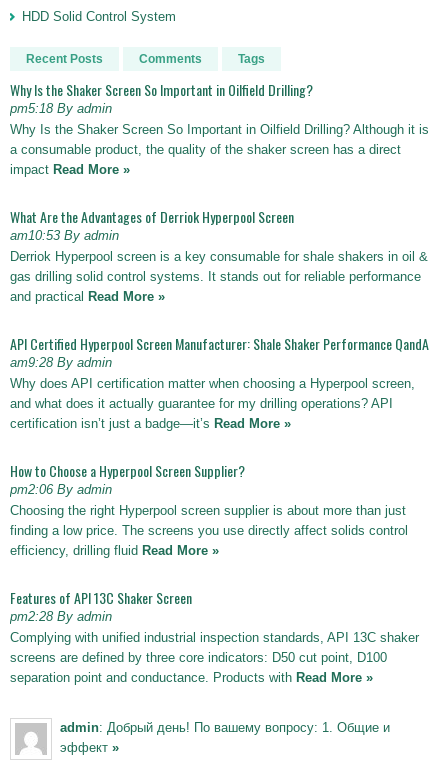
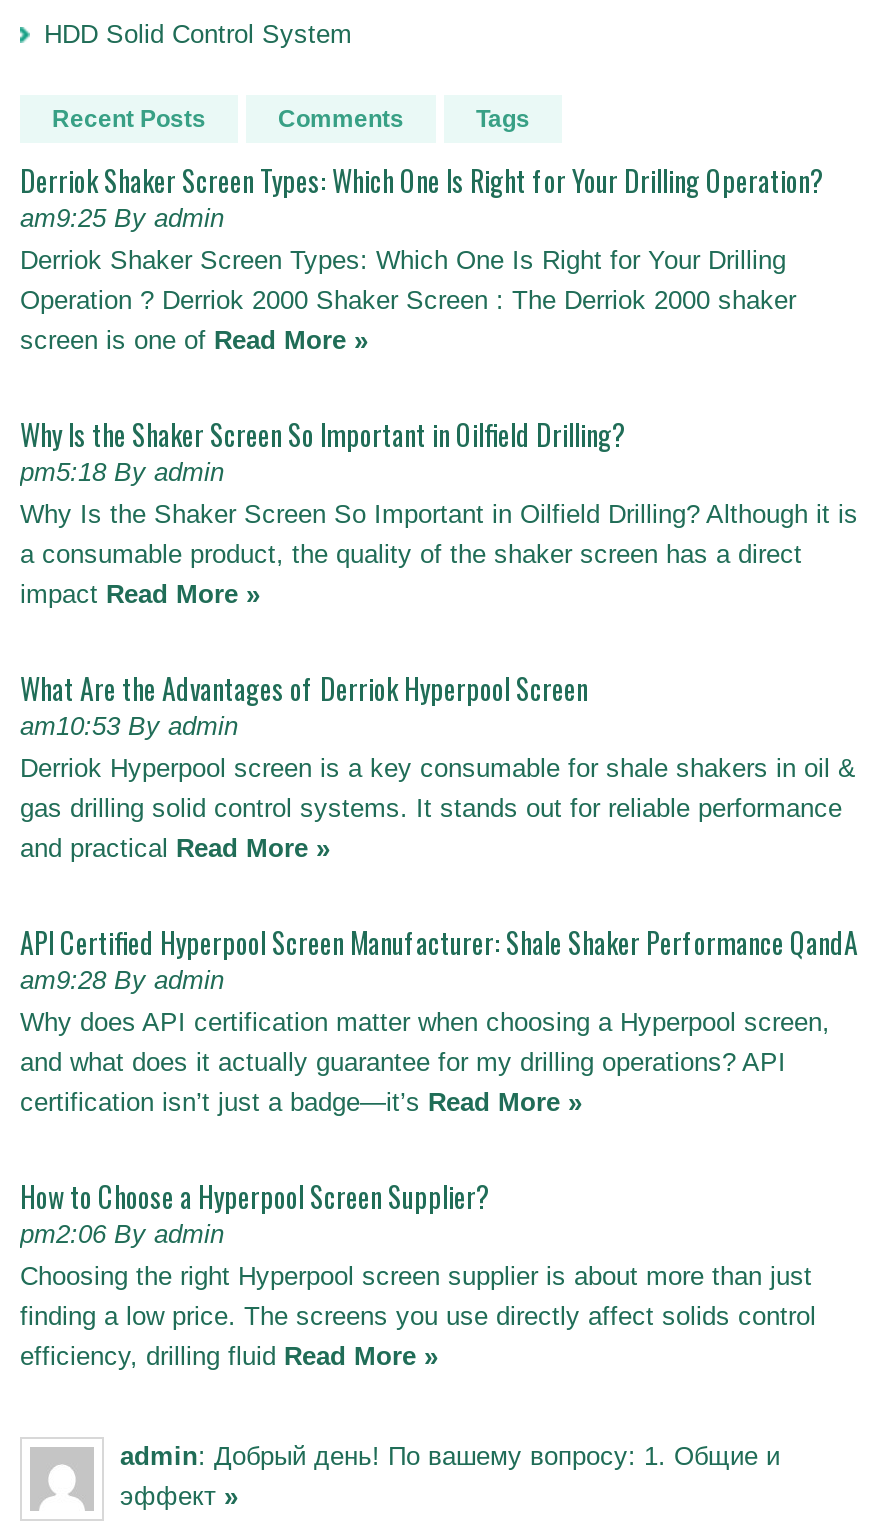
none -> [20,158,824,354] Derriok Shaker Screen Types: Which One Is Right for Your Drilling Operation? | am9:25 By admin | Derriok Shaker Screen Types: Which One Is Right for Your Drilling | Operation ? Derriok 2000 Shaker Screen : The Derriok 2000 shaker | screen is one of Read More »
moved [10,79,429,558] -> [20,412,858,1370]: Why Is the Shaker Screen So Important in Oilfield Drilling? | pm5:18 By admin | Why Is the Shaker Screen So Important in Oilfield Drilling? Although it is | ... | finding a low price. The screens you use directly affect solids control | efficiency, drilling fluid Read More »
[10,587,419,685] Features of API 13C Shaker Screen | pm2:28 By admin | Complying with unified industrial inspection standards, API 13C shaker | screens are defined by three core indicators: D50 cut point, D100 | separation point and conductance. Products with Read More » -> none

